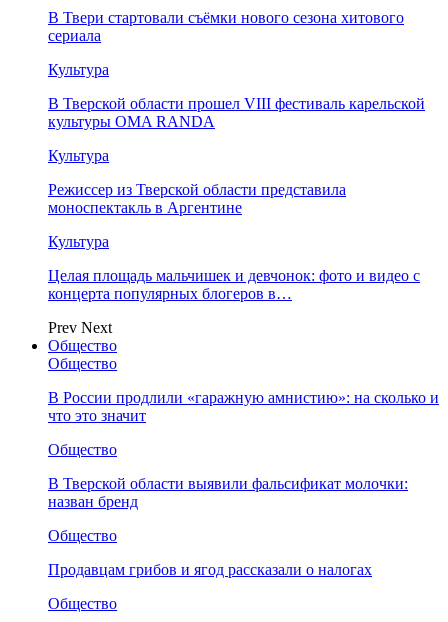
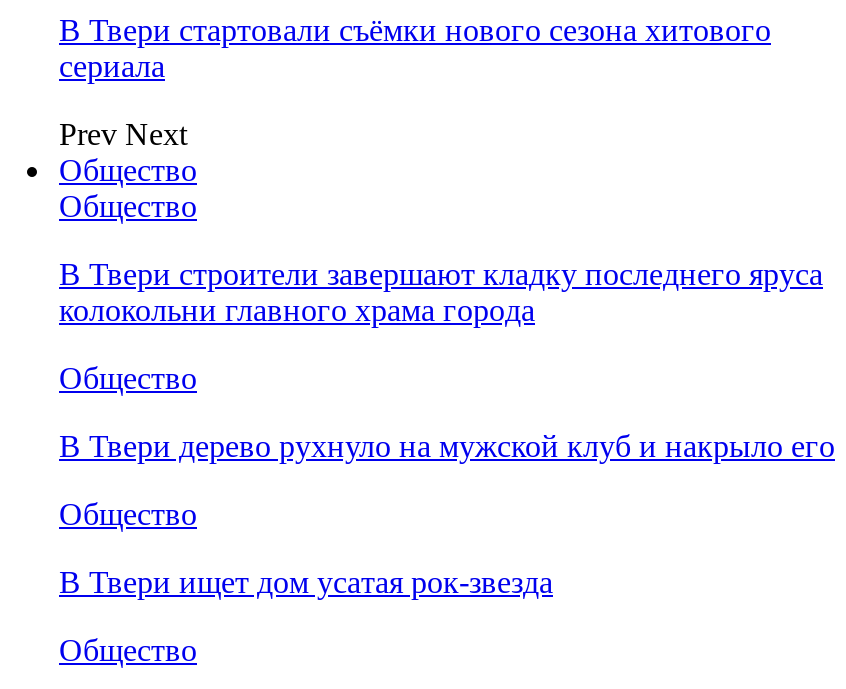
[48,61,425,302] Культура | В Тверской области прошел VIII фестиваль карельской | культуры OMA RANDA | Культура | Режиссер из Тверской области представила | моноспектакль в Аргентине | Культура | Целая площадь мальчишек и девчонок: фото и видео с | концерта популярных блогеров в… -> none
[48,389,439,424] В России продлили «гаражную амнистию»: на сколько и | что это значит -> [59,257,823,327] В Твери строители завершают кладку последнего яруса | колокольни главного храма города
[48,475,408,510] В Тверской области выявили фальсификат молочки: | назван бренд -> [59,429,835,463] В Твери дерево рухнуло на мужской клуб и накрыло его
[48,561,372,578] Продавцам грибов и ягод рассказали о налогах -> [59,565,553,599] В Твери ищет дом усатая рок-звезда

